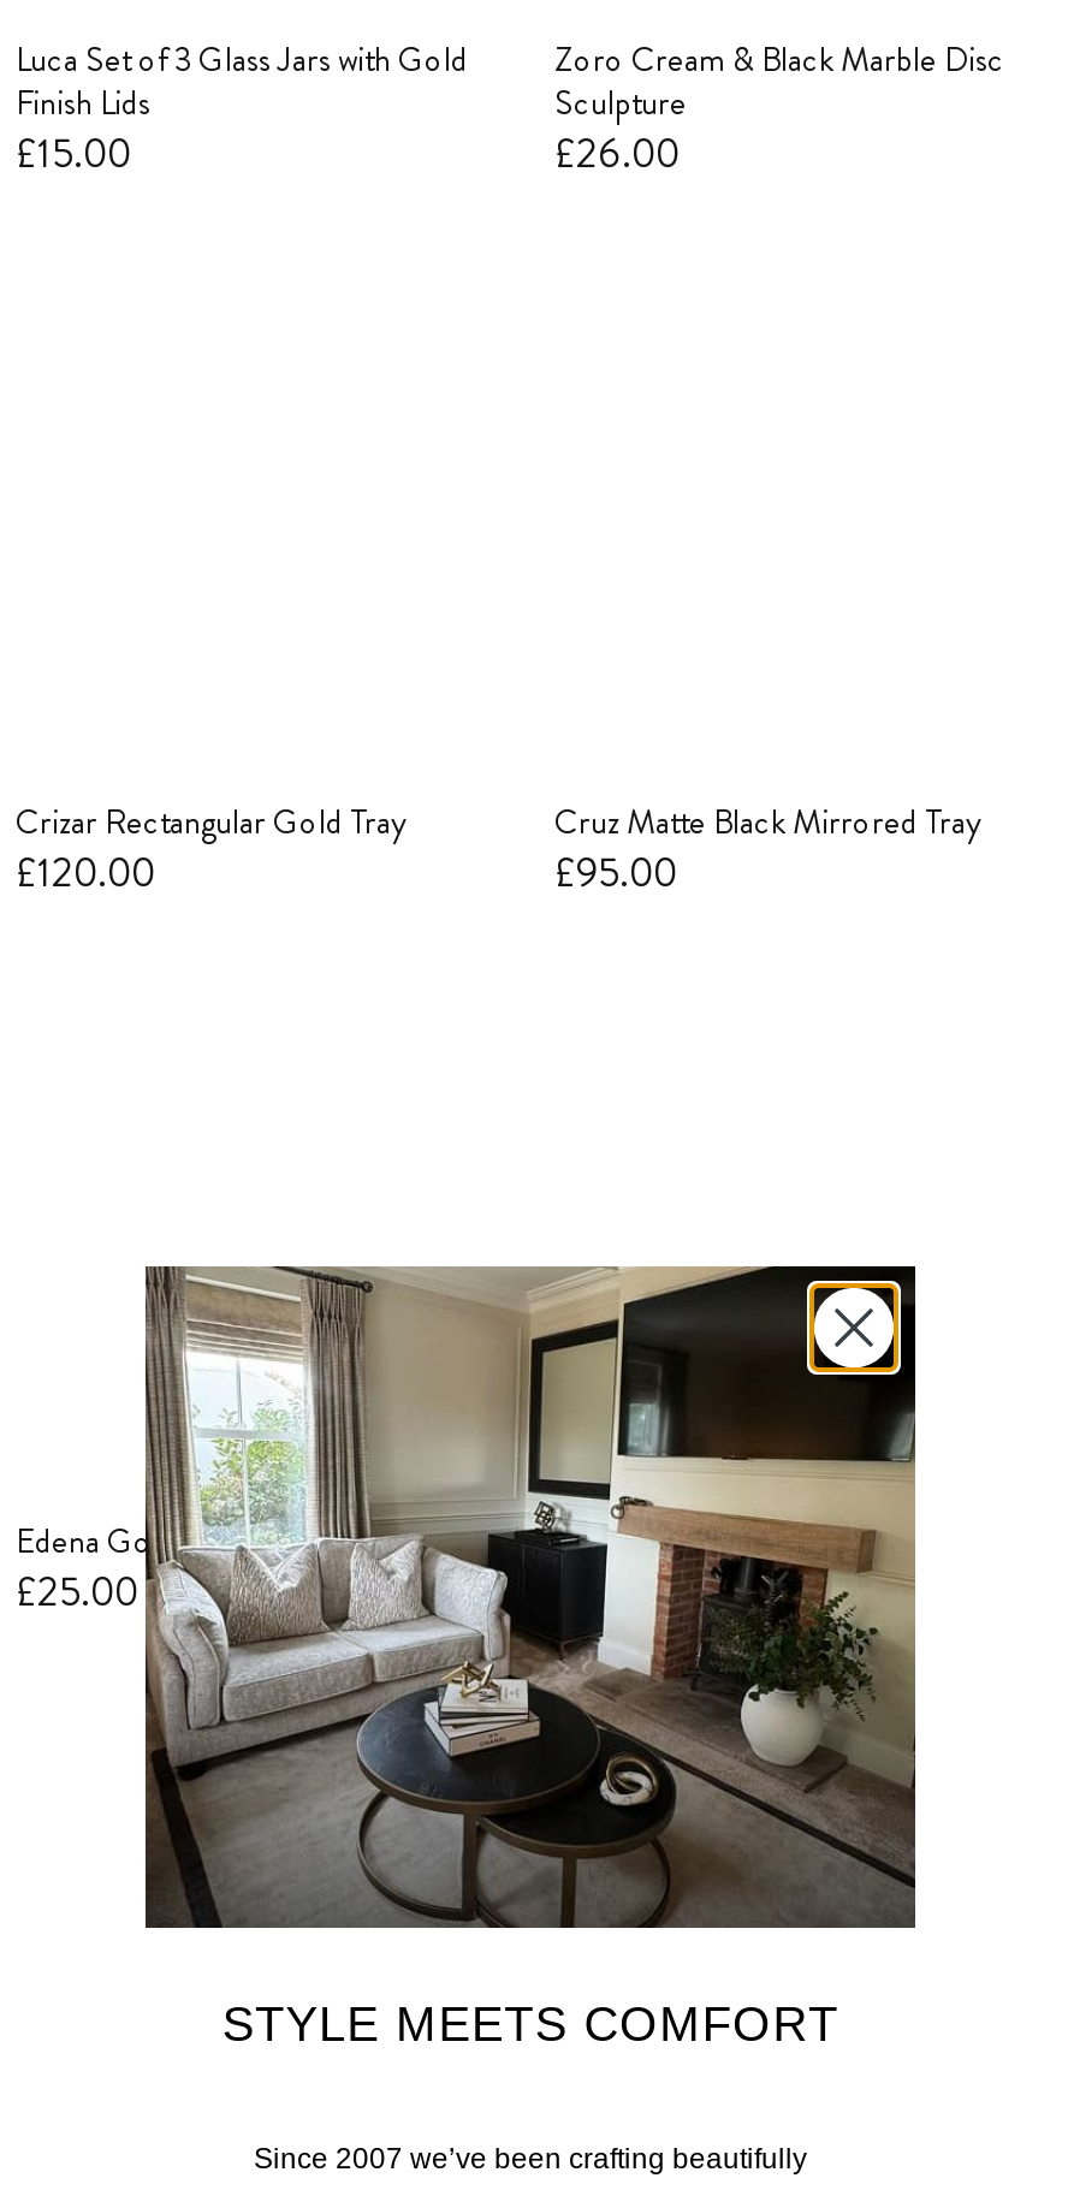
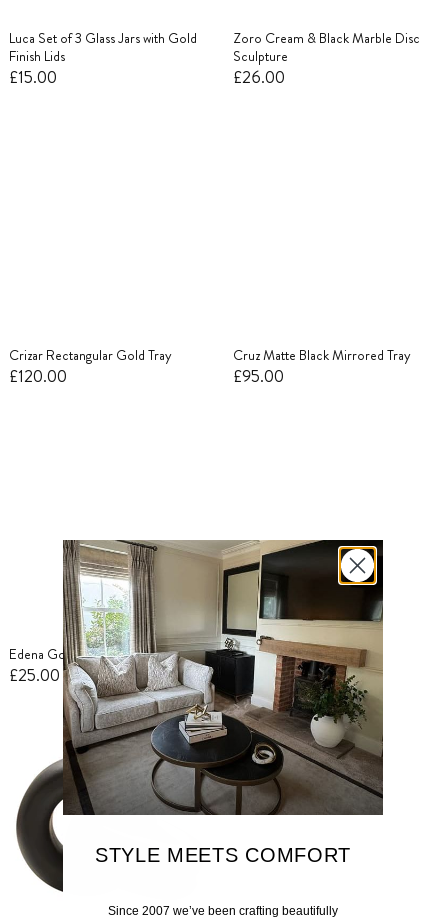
none -> [15,759,64,892] [image]

